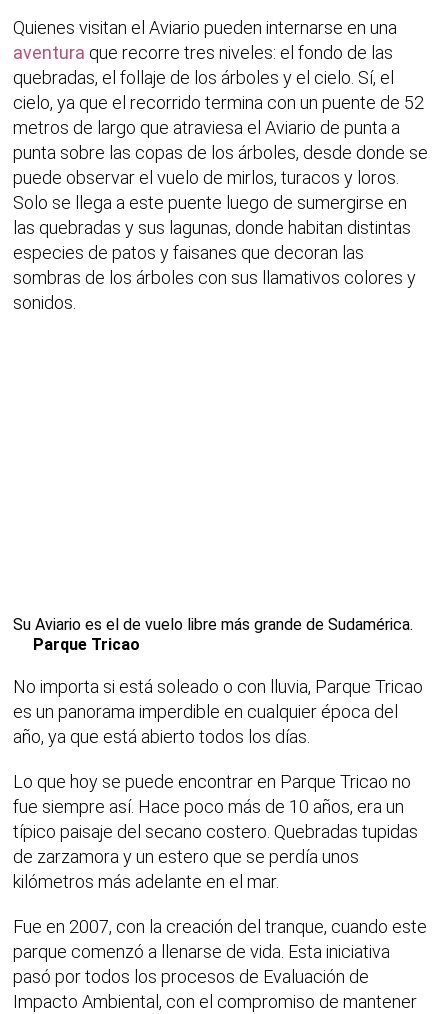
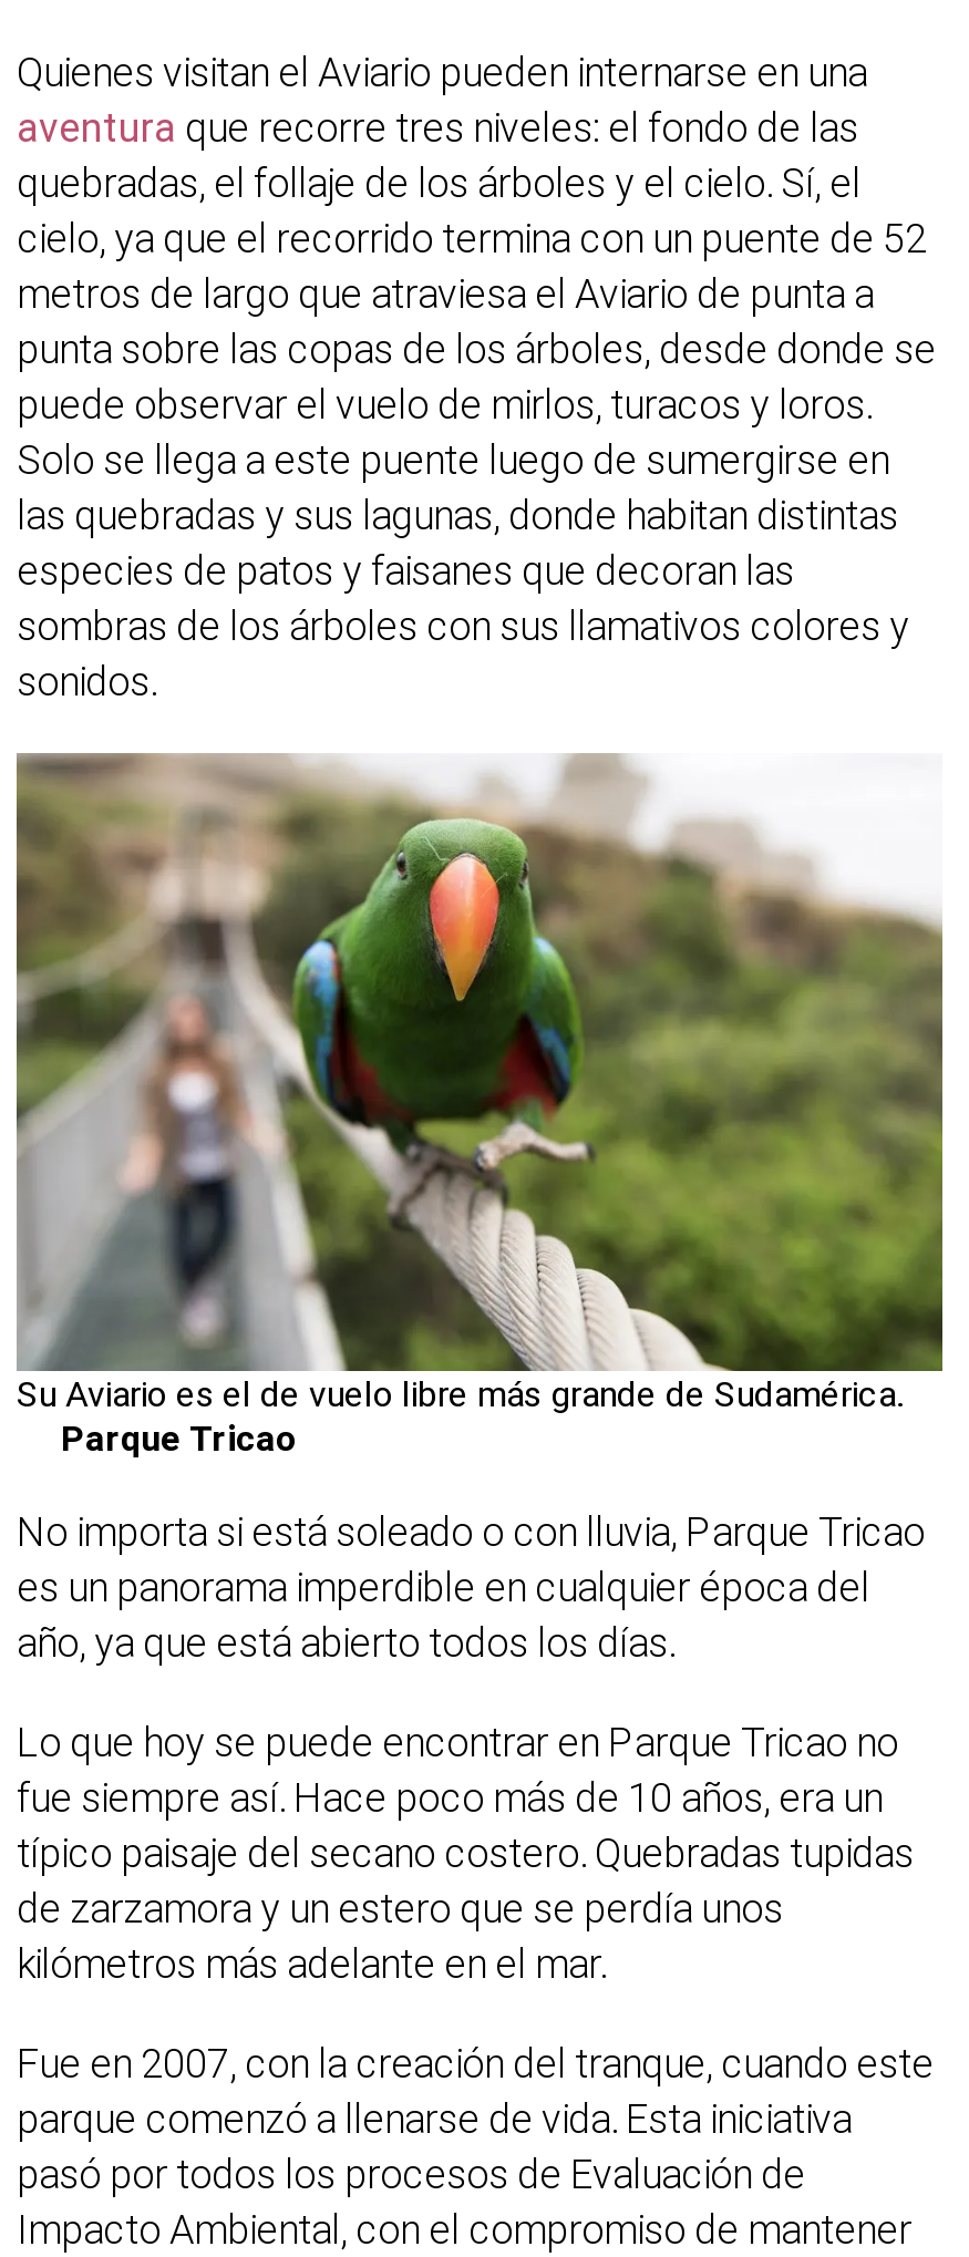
none -> [14,751,945,1373] [image]

